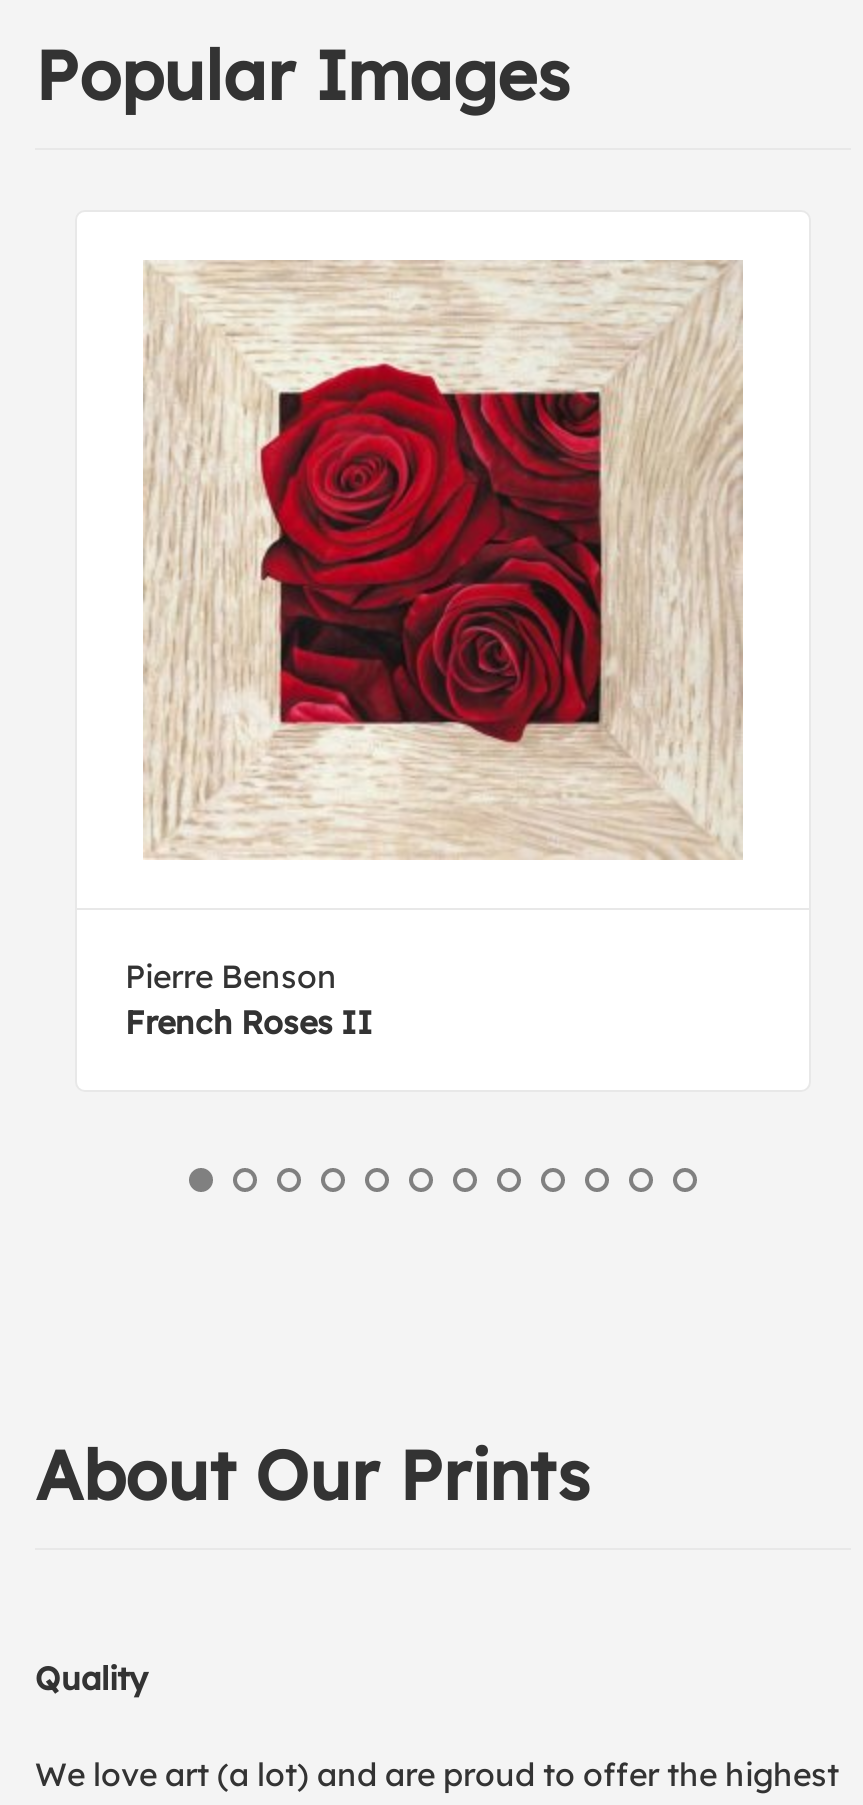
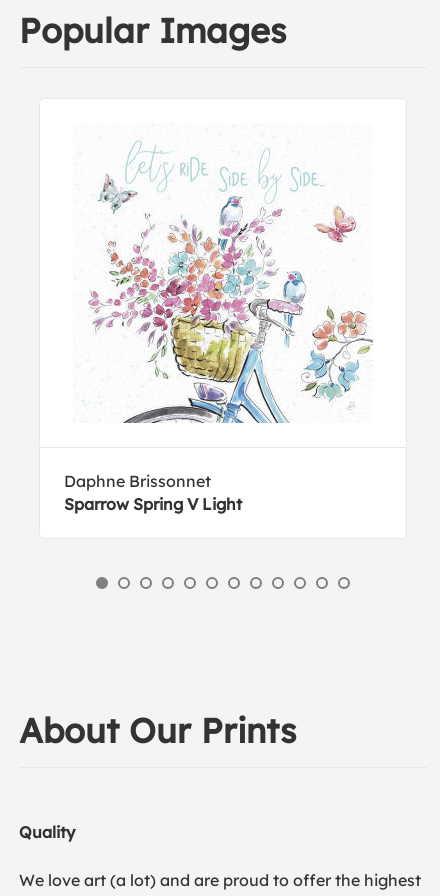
[141,260,745,860] [image] -> [73,123,373,424] [image]
[125,956,373,1042] Pierre Benson | French Roses II -> [64,471,242,514] Daphne Brissonnet | Sparrow Spring V Light

